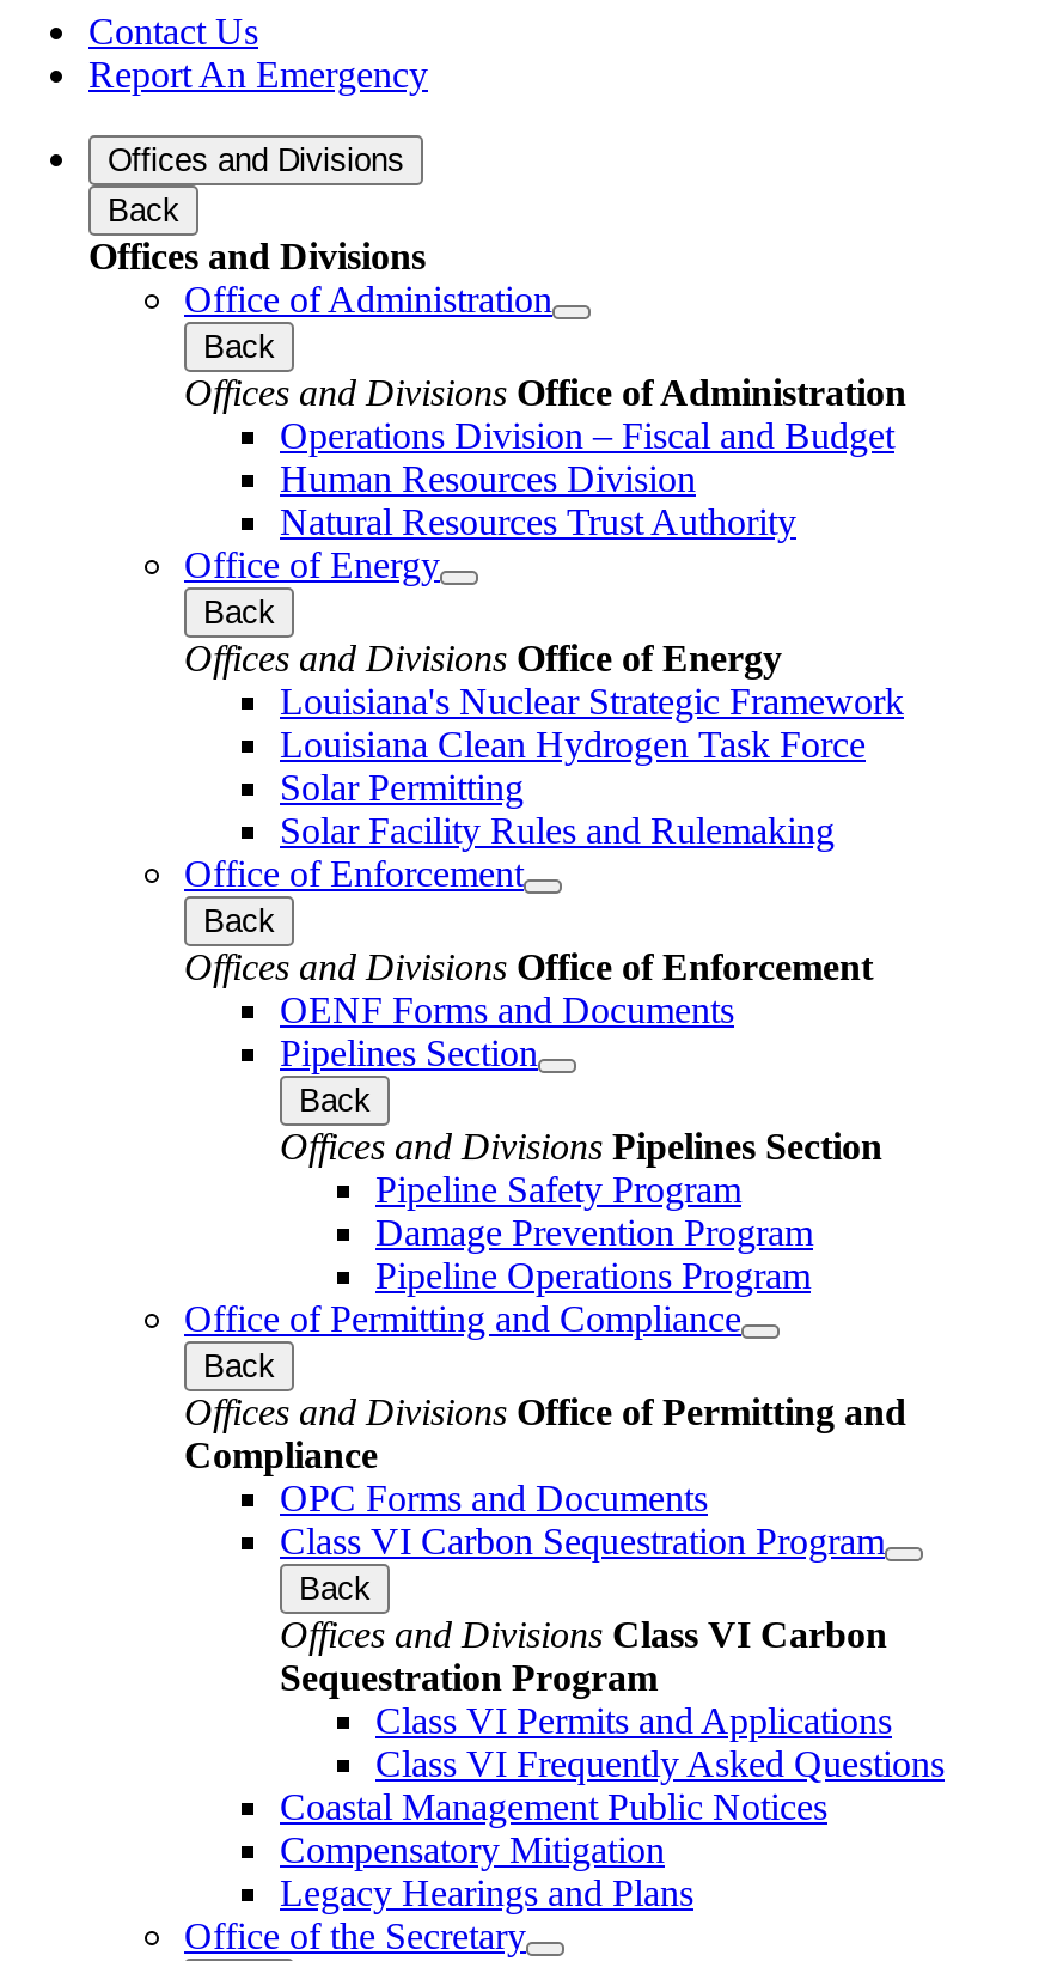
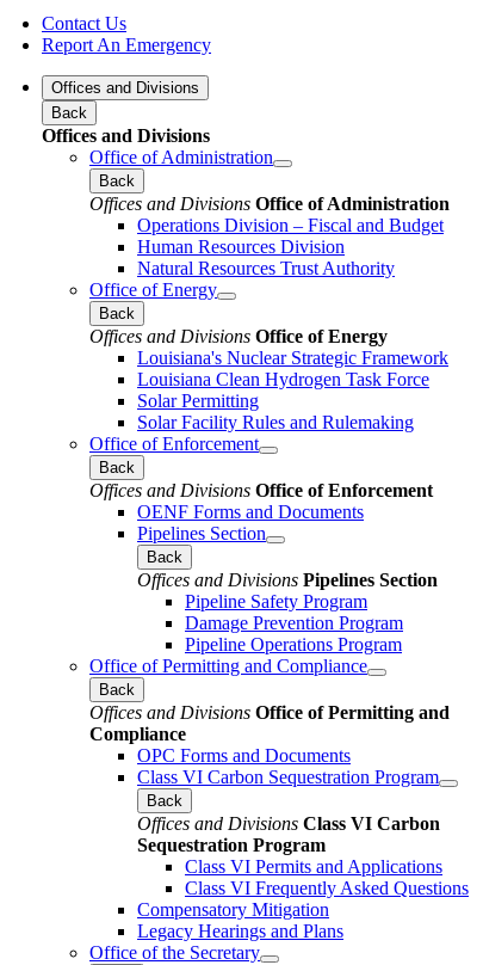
[280,1785,827,1826] Coastal Management Public Notices -> none

